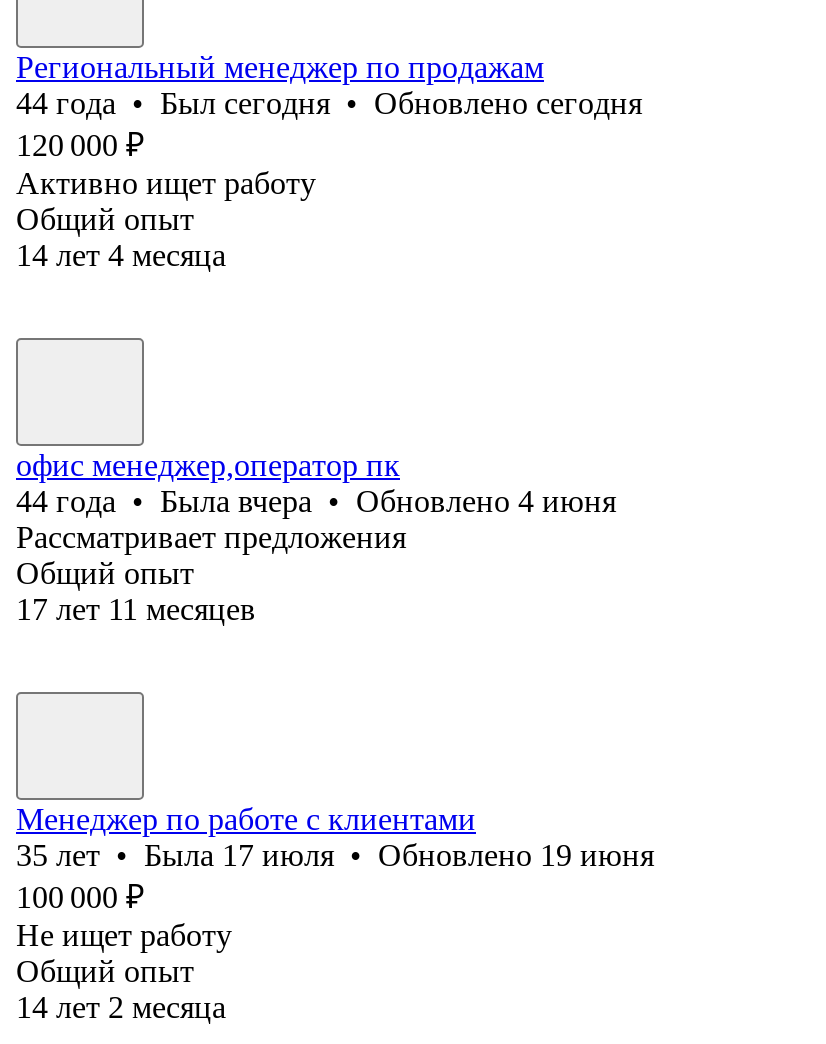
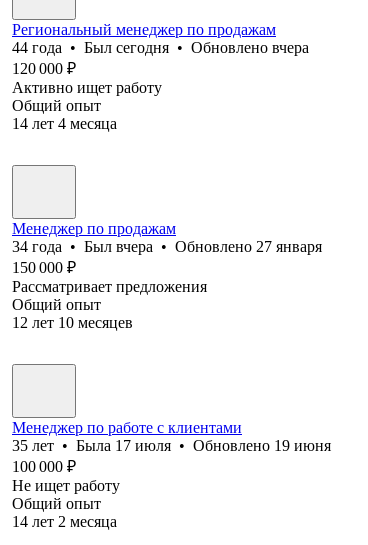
[16,86,642,120] 44 года • Был сегодня • Обновлено сегодня -> [12,39,309,56] 44 года • Был сегодня • Обновлено вчера
[16,448,616,518] офис менеджер,оператор пк | 44 года • Была вчера • Обновлено 4 июня -> [12,220,322,276] Менеджер по продажам | 34 года • Был вчера • Обновлено 27 января | 150 000 ₽
[16,592,256,626] 17 лет 11 месяцев -> [12,314,133,331] 12 лет 10 месяцев

